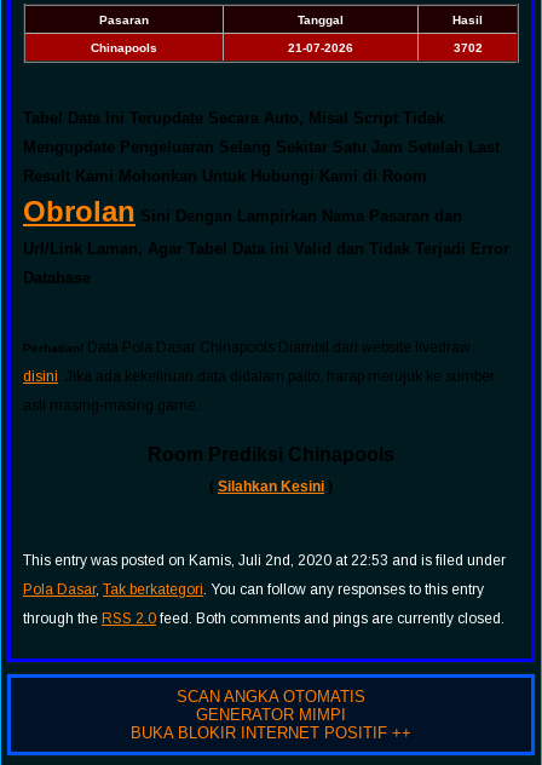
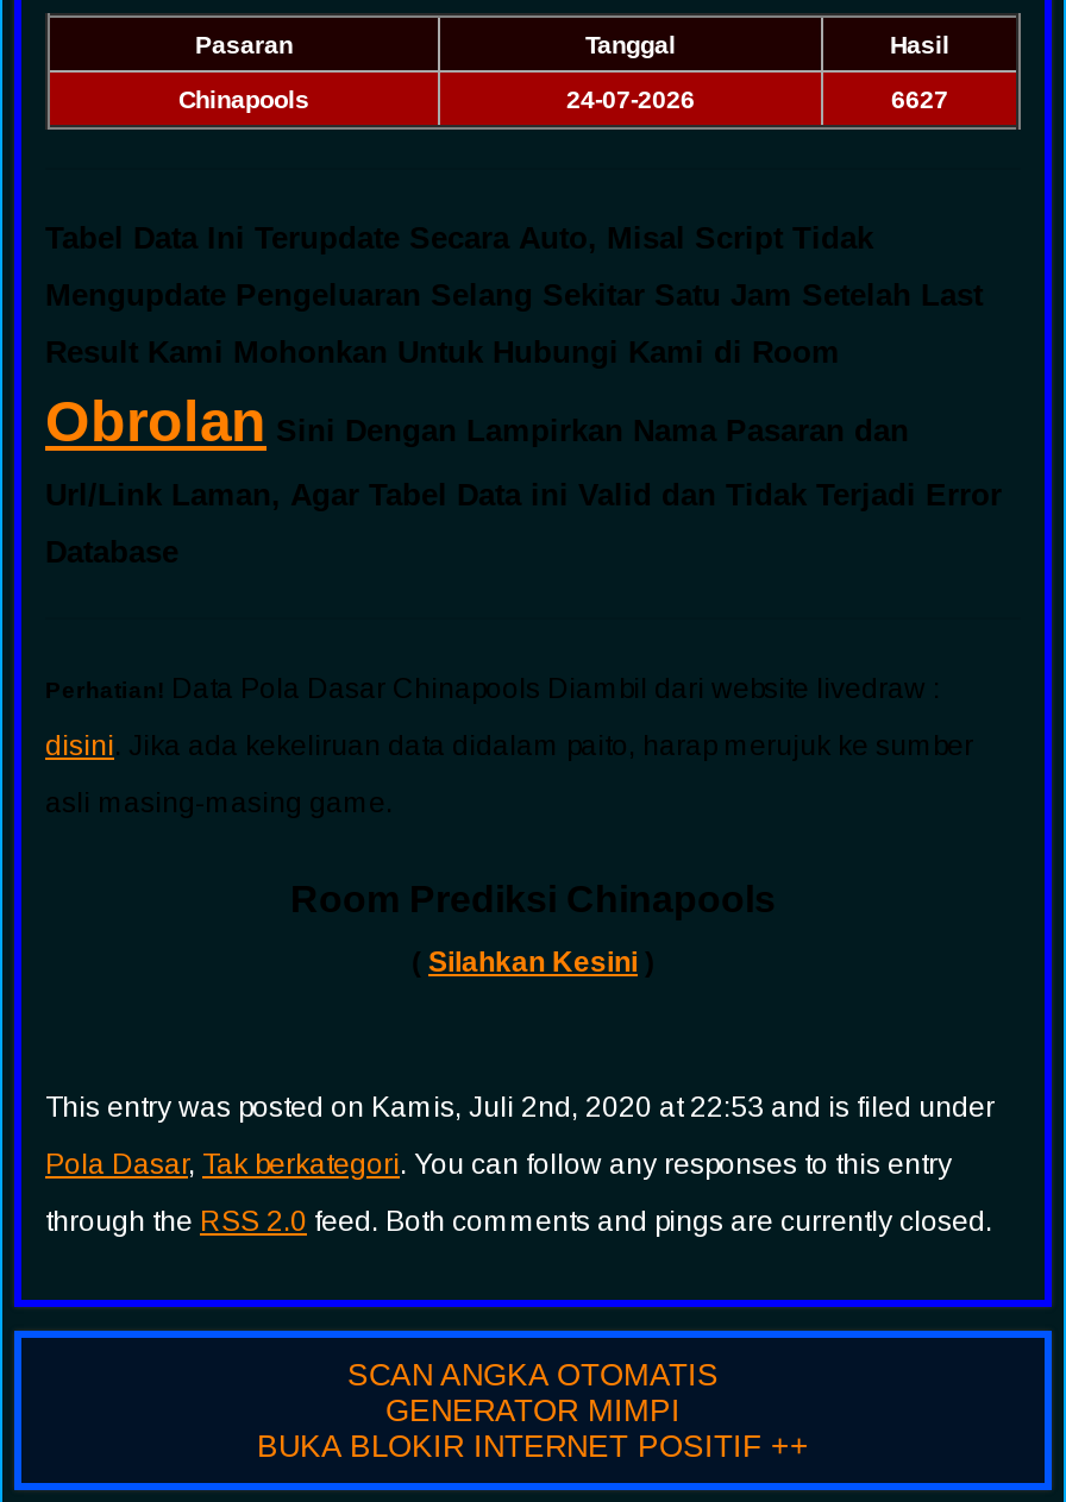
[288,42,353,55] 21-07-2026 -> [566,88,695,114] 24-07-2026
[453,42,482,55] 3702 -> [891,88,948,114] 6627

